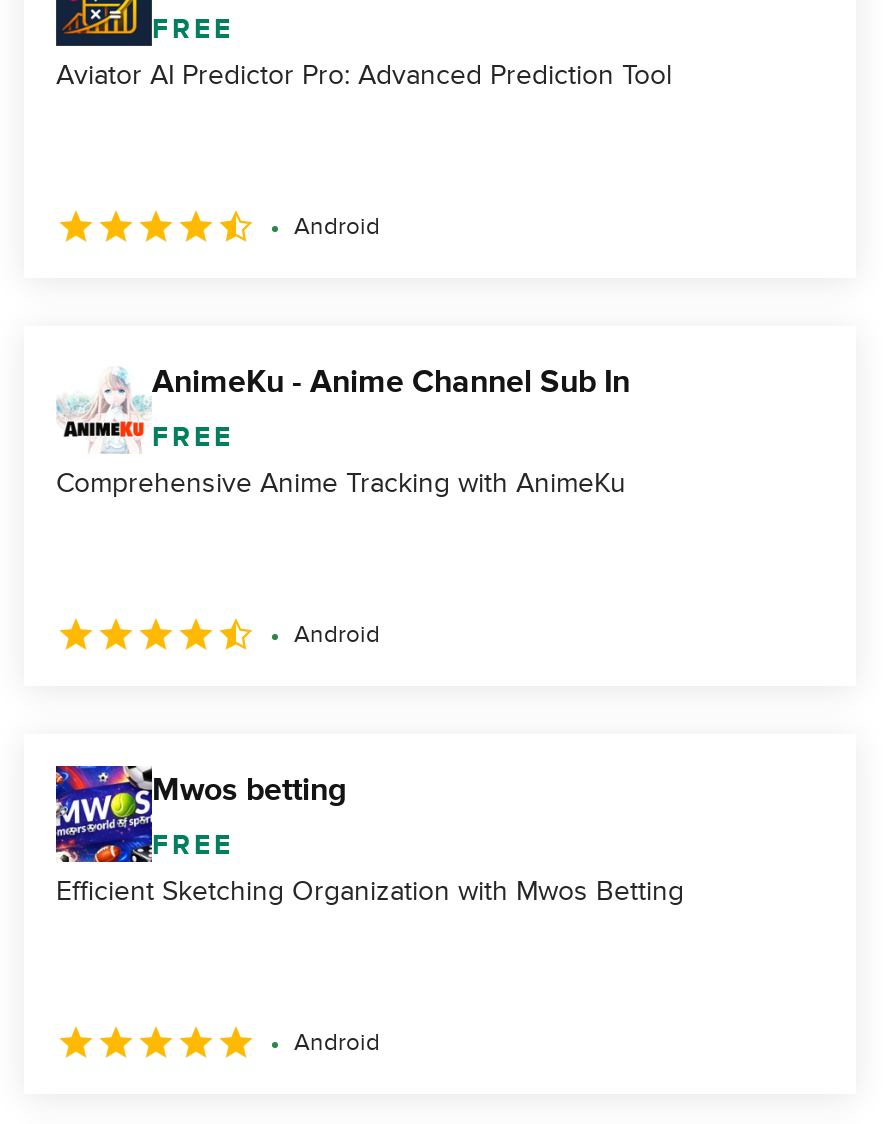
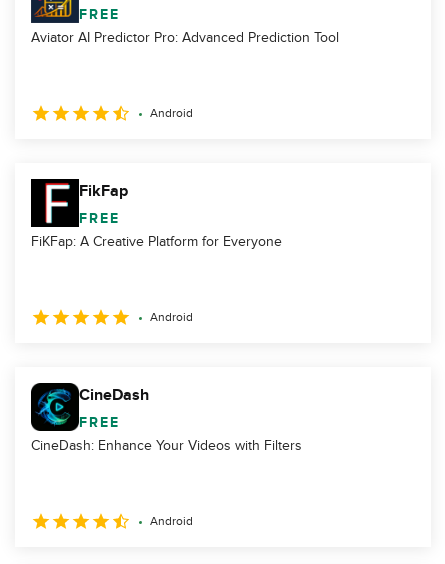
[56,358,630,452] [image] | AnimeKu - Anime Channel Sub In -> [30,178,128,226] [image] | FikFap
[56,466,626,500] Comprehensive Anime Tracking with AnimeKu -> [31,233,282,250] FiKFap: A Creative Platform for Everyone
[54,764,346,860] [image] | Mwos betting -> [30,382,149,430] [image] | CineDash
[56,874,684,908] Efficient Sketching Organization with Mwos Betting -> [31,437,302,454] CineDash: Enhance Your Videos with Filters

